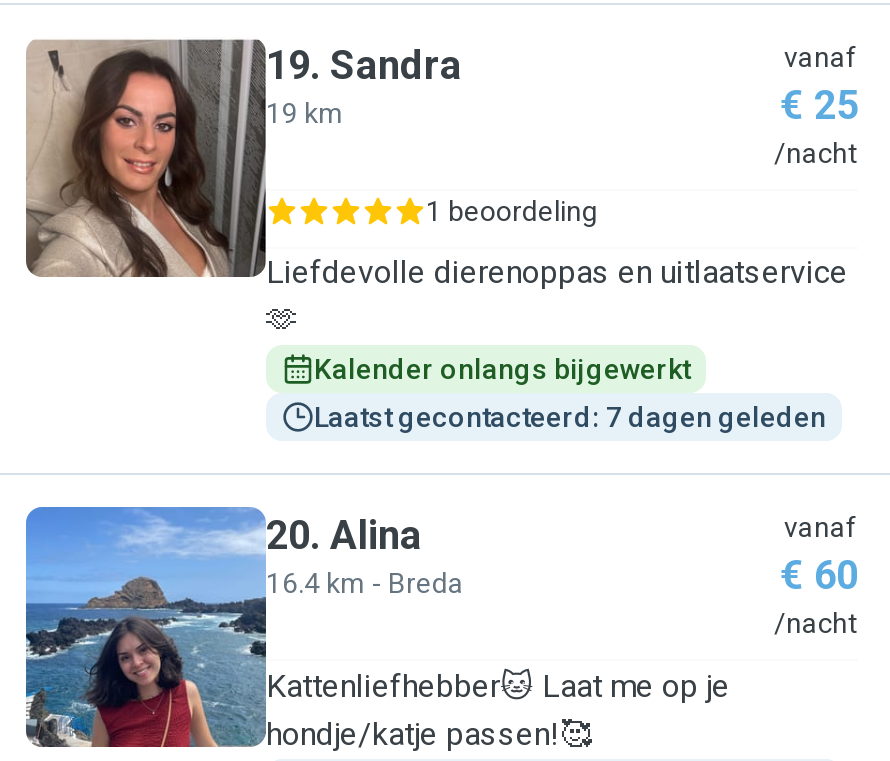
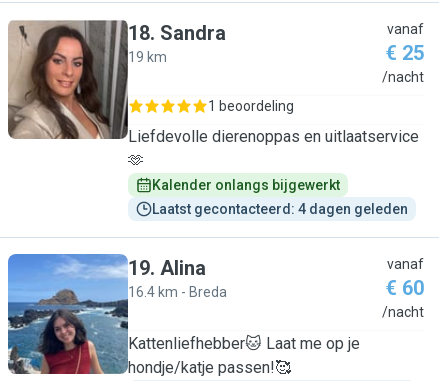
[266,41,462,89] 19. Sandra -> [128,21,226,45] 18. Sandra
[314,401,826,433] Laatst gecontacteerd: 7 dagen geleden -> [152,201,408,217] Laatst gecontacteerd: 4 dagen geleden
[266,511,422,559] 20. Alina -> [128,256,206,280] 19. Alina

